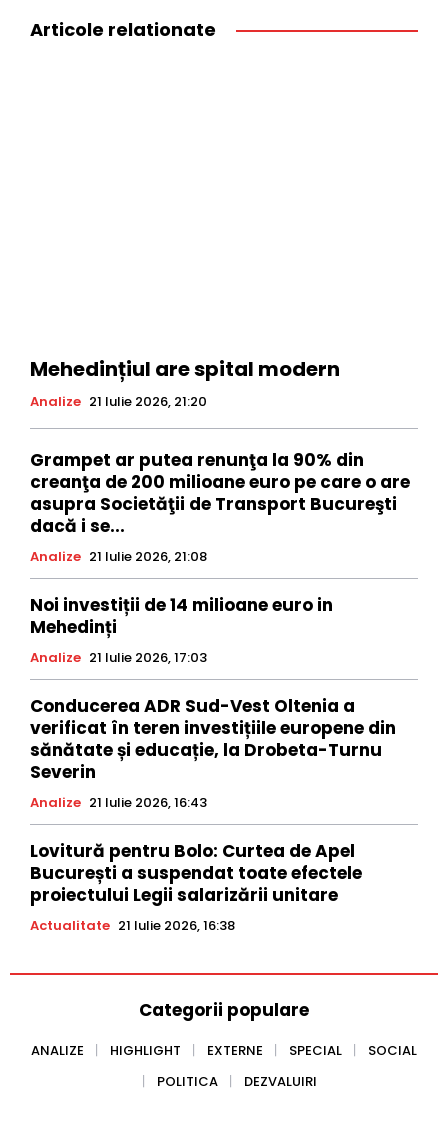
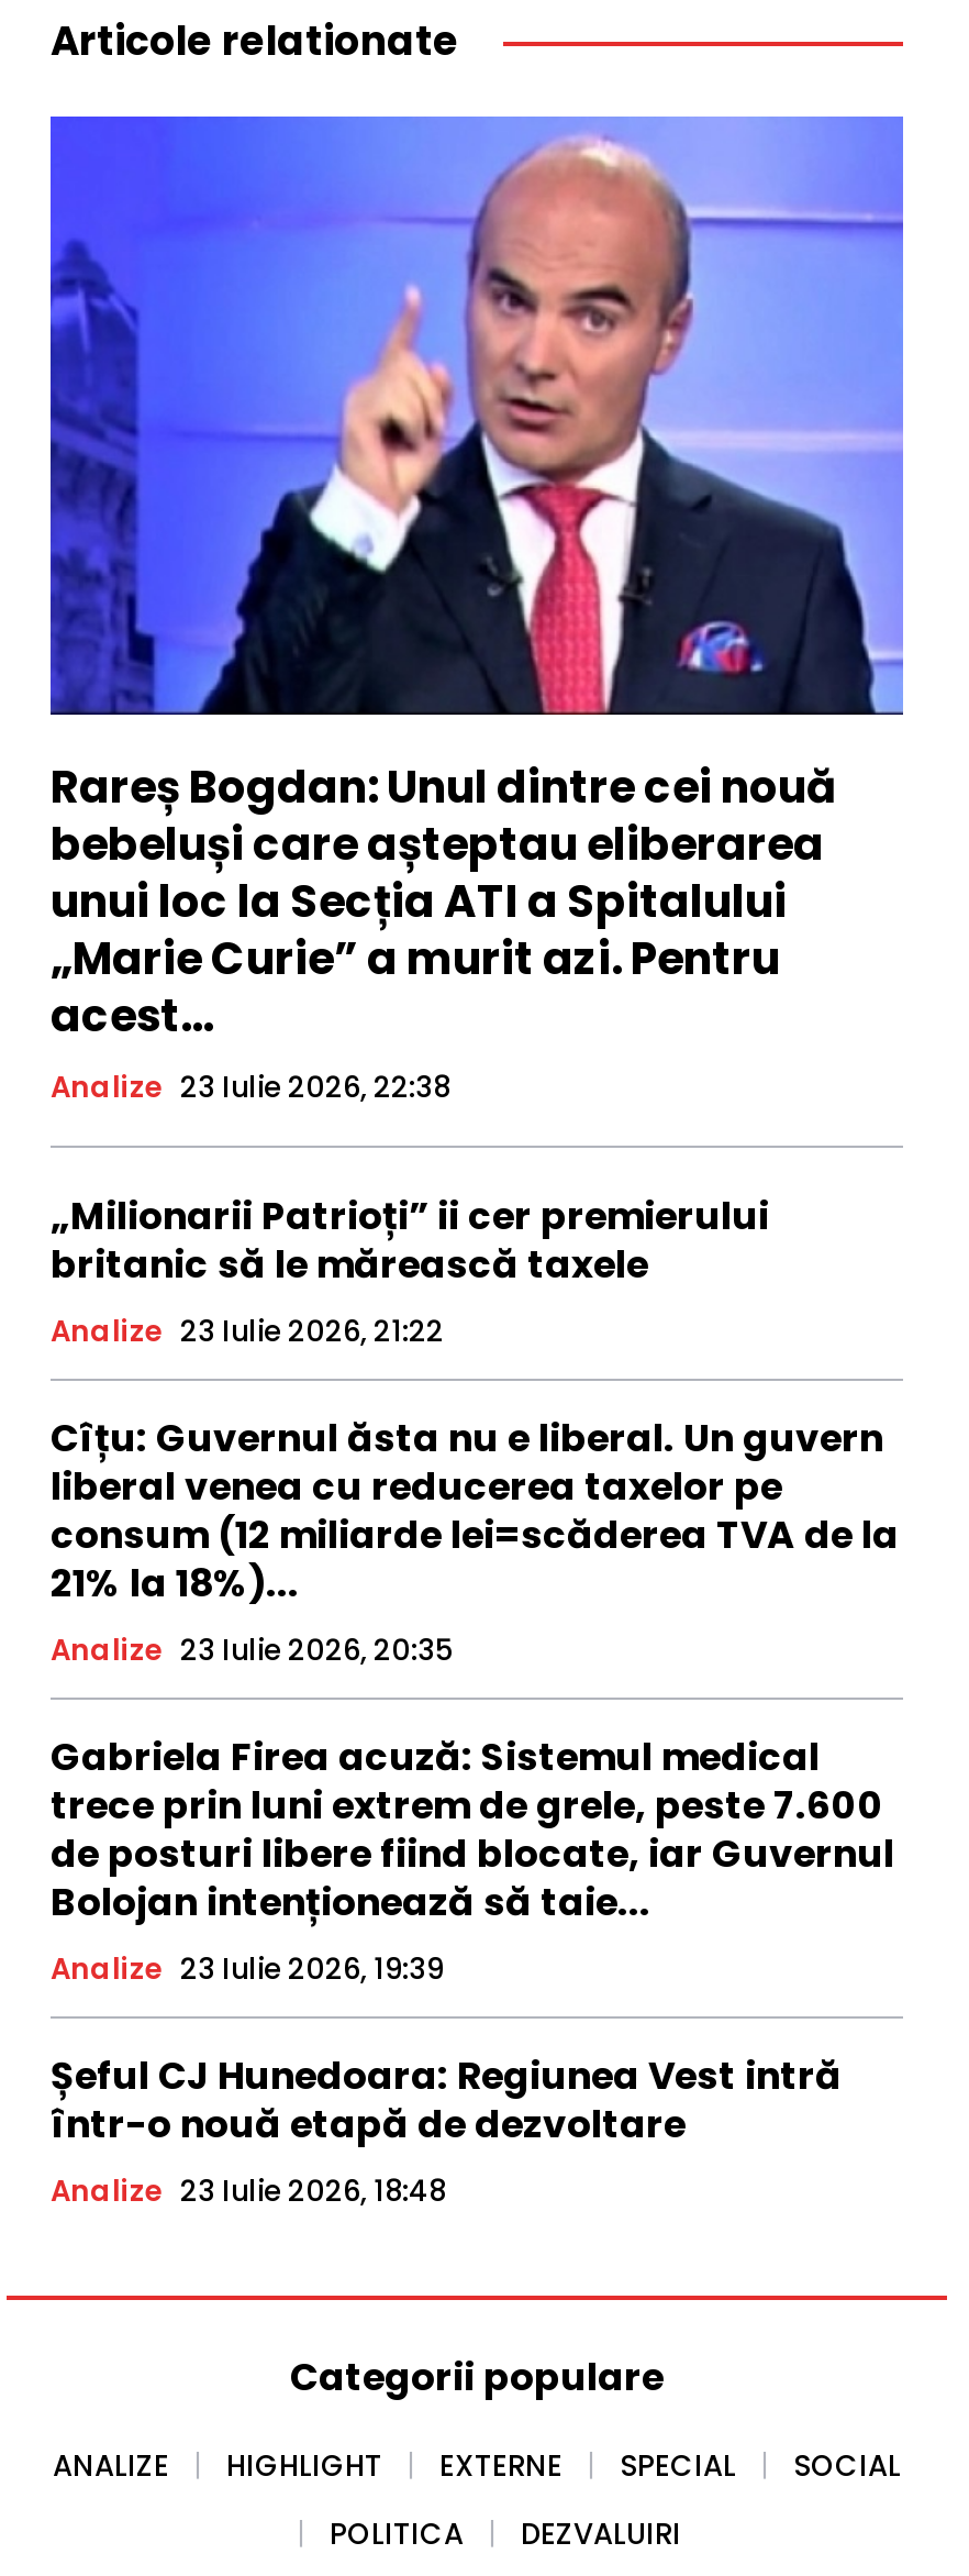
none -> [48,114,905,717] [image]
[30,355,340,411] Mehedințiul are spital modern | Analize 21 Iulie 2026, 21:20 -> [51,756,837,1108] Rareș Bogdan: Unul dintre cei nouă | bebeluși care așteptau eliberarea | unui loc la Secția ATI a Spitalului | „Marie Curie” a murit azi. Pentru | acest... | Analize 23 Iulie 2026, 22:38
[30,448,410,566] Grampet ar putea renunţa la 90% din | creanţa de 200 milioane euro pe care o are | asupra Societăţii de Transport Bucureşti | dacă i se... | Analize 21 Iulie 2026, 21:08 -> [51,1189,769,1352] „Milionarii Patrioți” ii cer premierului | britanic să le mărească taxele | Analize 23 Iulie 2026, 21:22
[30,593,333,667] Noi investiții de 14 milioane euro in | Mehedinți | Analize 21 Iulie 2026, 17:03 -> [51,1411,899,1670] Cîțu: Guvernul ăsta nu e liberal. Un guvern | liberal venea cu reducerea taxelor pe | consum (12 miliarde lei=scăderea TVA de la | 21% la 18%)... | Analize 23 Iulie 2026, 20:35
[30,694,396,812] Conducerea ADR Sud-Vest Oltenia a | verificat în teren investițiile europene din | sănătate și educație, la Drobeta-Turnu | Severin | Analize 21 Iulie 2026, 16:43 -> [51,1730,894,1989] Gabriela Firea acuză: Sistemul medical | trece prin luni extrem de grele, peste 7.600 | de posturi libere fiind blocate, iar Guvernul | Bolojan intenționează să taie... | Analize 23 Iulie 2026, 19:39
[30,839,362,935] Lovitură pentru Bolo: Curtea de Apel | București a suspendat toate efectele | proiectului Legii salarizării unitare | Actualitate 21 Iulie 2026, 16:38 -> [51,2049,842,2211] Șeful CJ Hunedoara: Regiunea Vest intră | într-o nouă etapă de dezvoltare | Analize 23 Iulie 2026, 18:48

